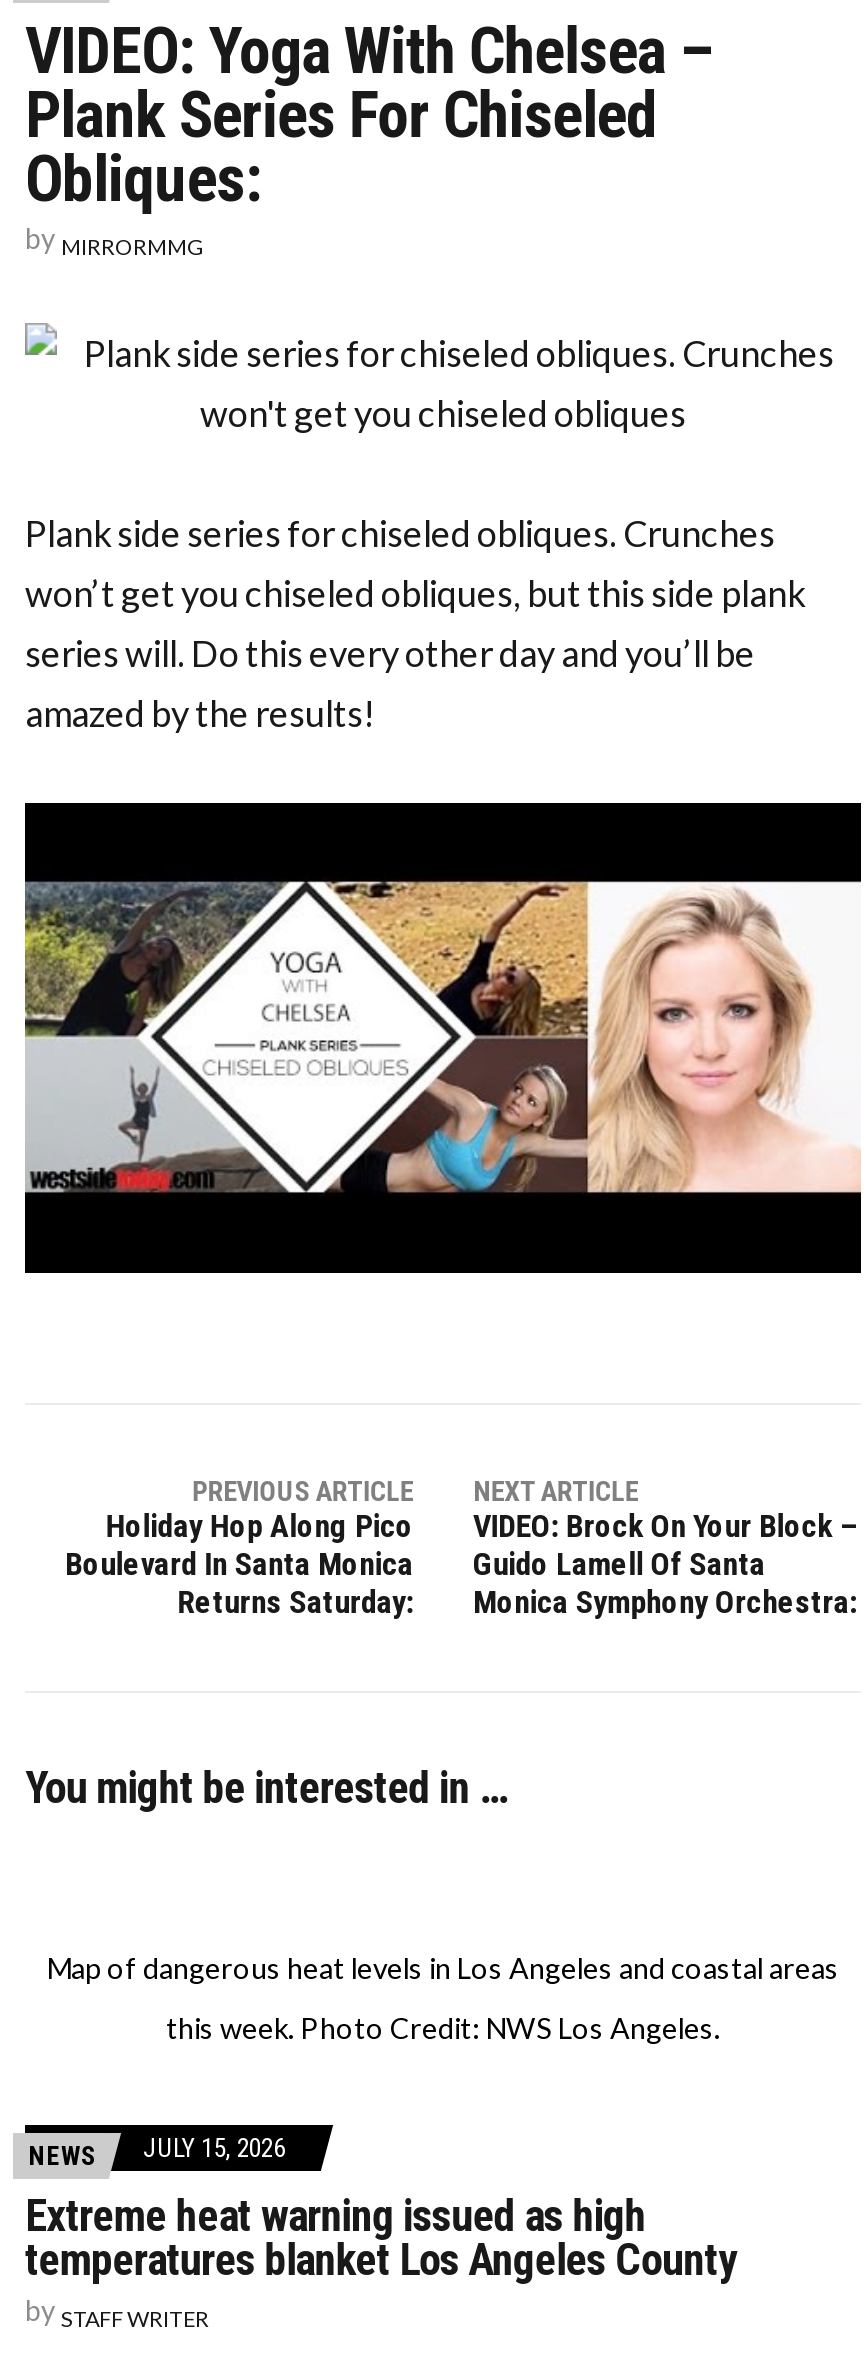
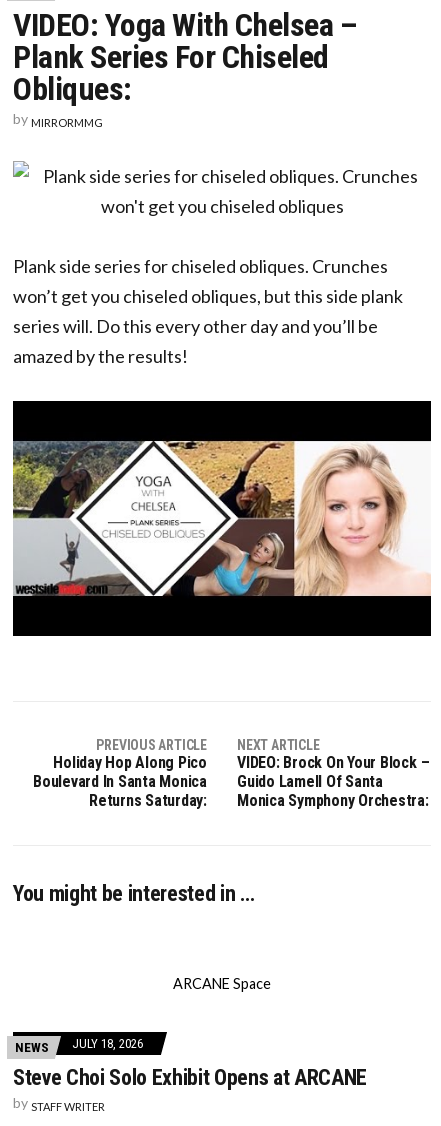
[47,1950,839,2044] Map of dangerous heat levels in Los Angeles and coastal areas | this week. Photo Credit: NWS Los Angeles. -> [173,975,271,992] ARCANE Space
[29,2132,285,2170] NEWS JULY 15, 2026 -> [15,1036,143,1055] NEWS JULY 18, 2026
[25,2190,737,2284] Extreme heat warning issued as high | temperatures blanket Los Angeles County -> [13,1065,367,1090] Steve Choi Solo Exhibit Opens at ARCANE

